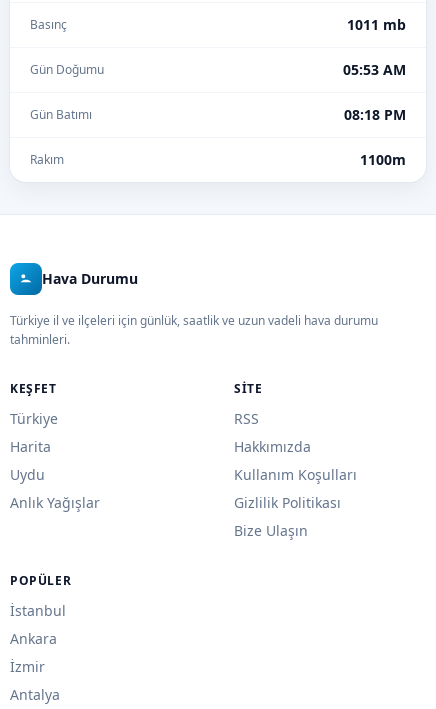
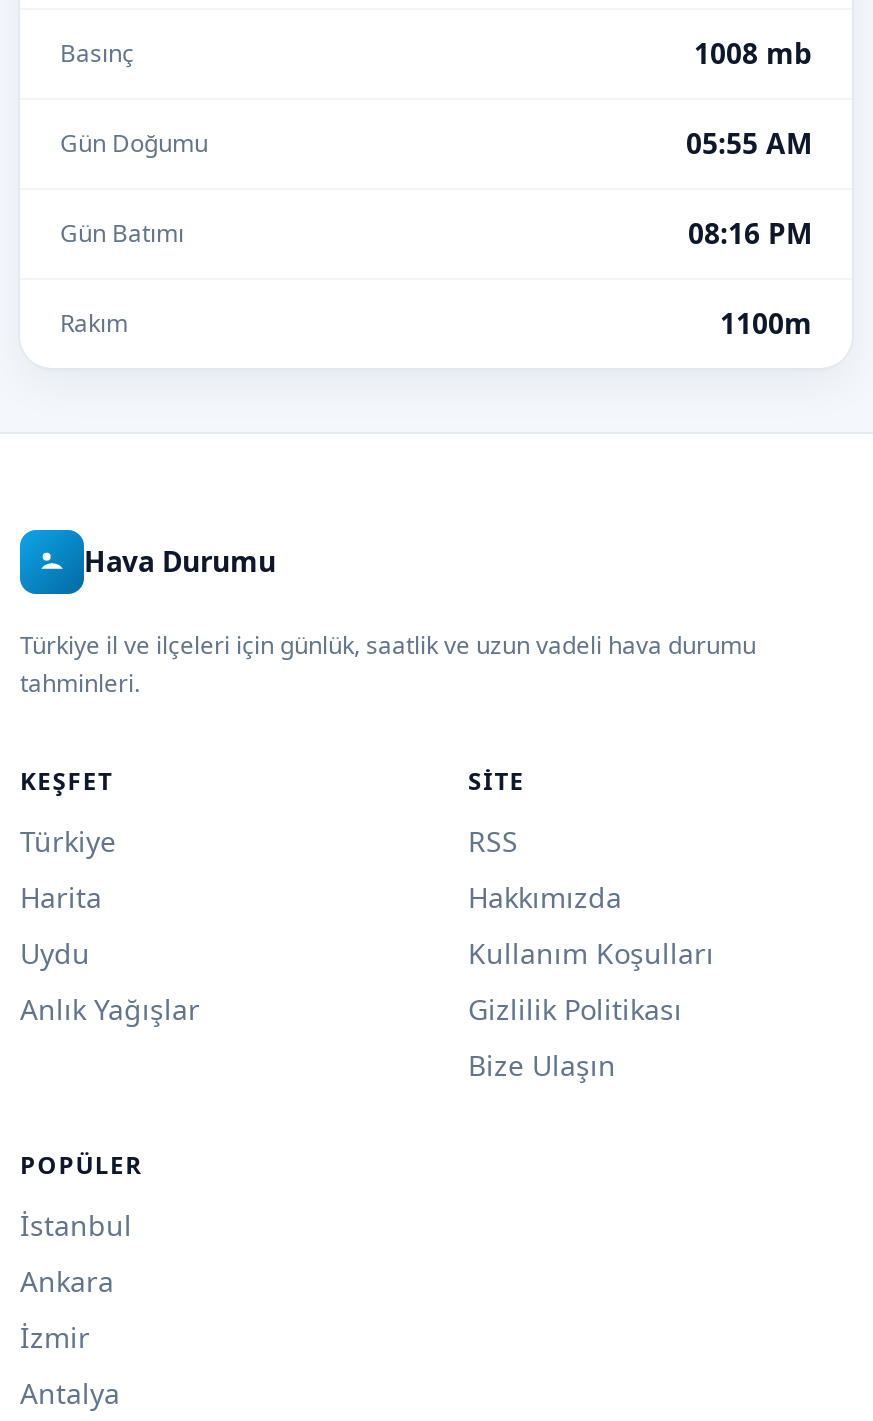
[347,15,406,34] 1011 mb -> [694,34,812,72] 1008 mb
[343,60,406,79] 05:53 AM -> [686,124,812,162] 05:55 AM
[344,105,406,124] 08:18 PM -> [688,214,812,252] 08:16 PM

